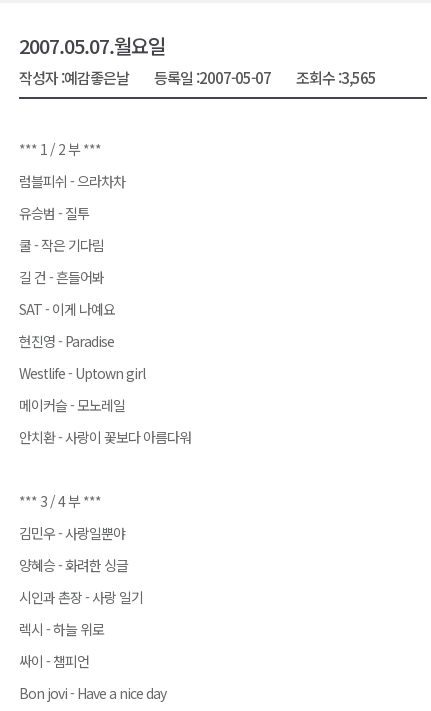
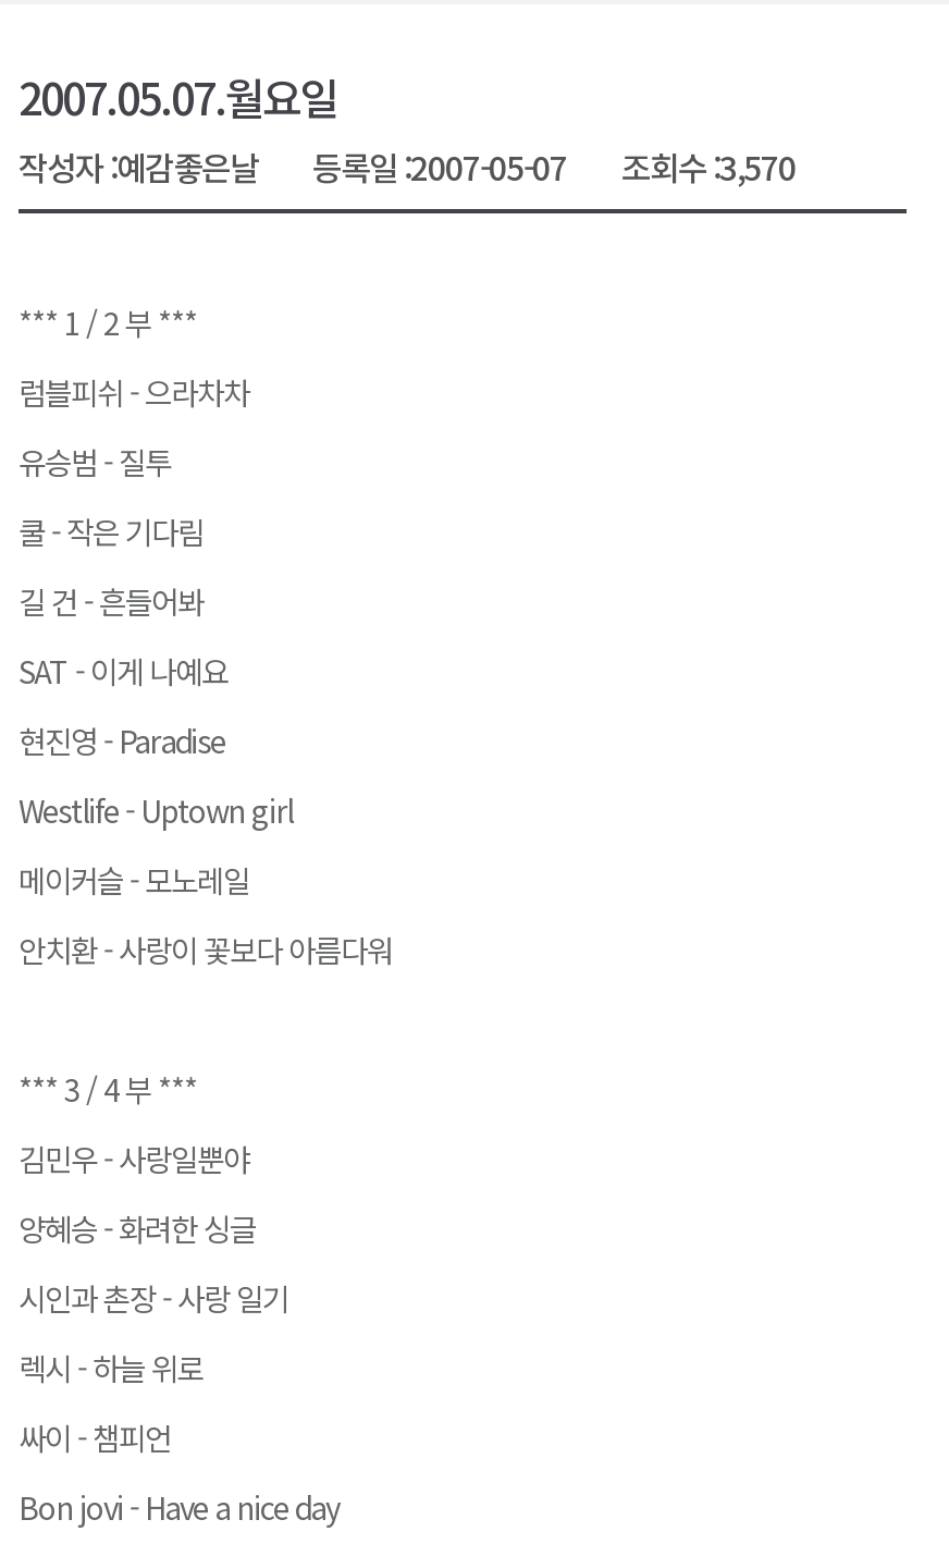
[19,67,376,88] 작성자 : 예감좋은날 등록일 : 2007-05-07 조회수 : 3,565 -> [19,143,796,189] 작성자 : 예감좋은날 등록일 : 2007-05-07 조회수 : 3,570

